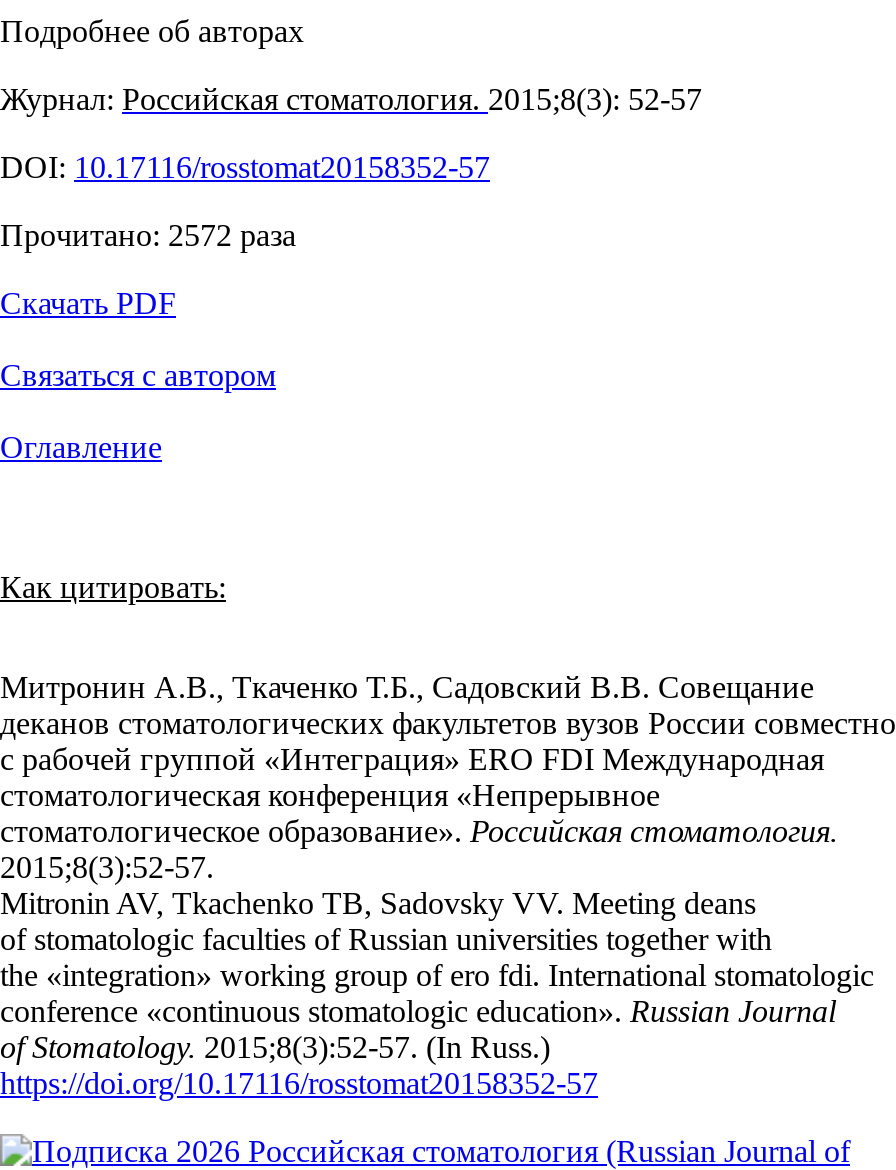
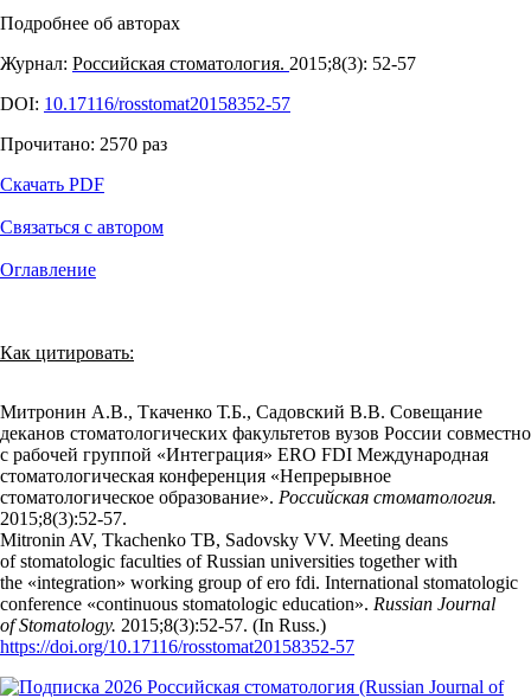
[0,218,296,252] Прочитано: 2572 раза -> [0,134,167,154] Прочитано: 2570 раз

